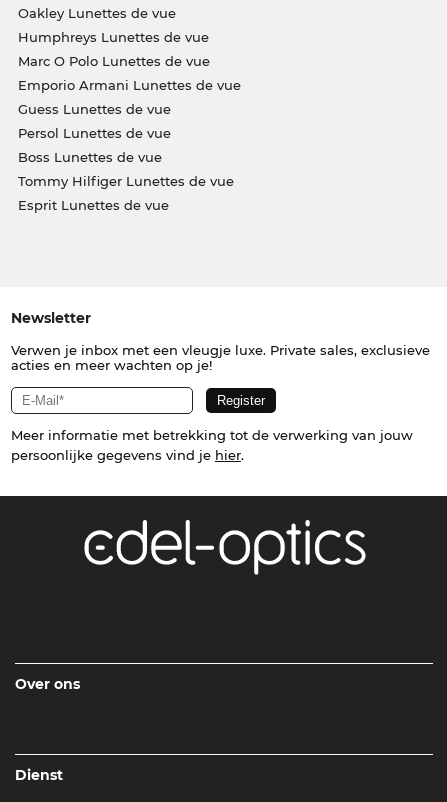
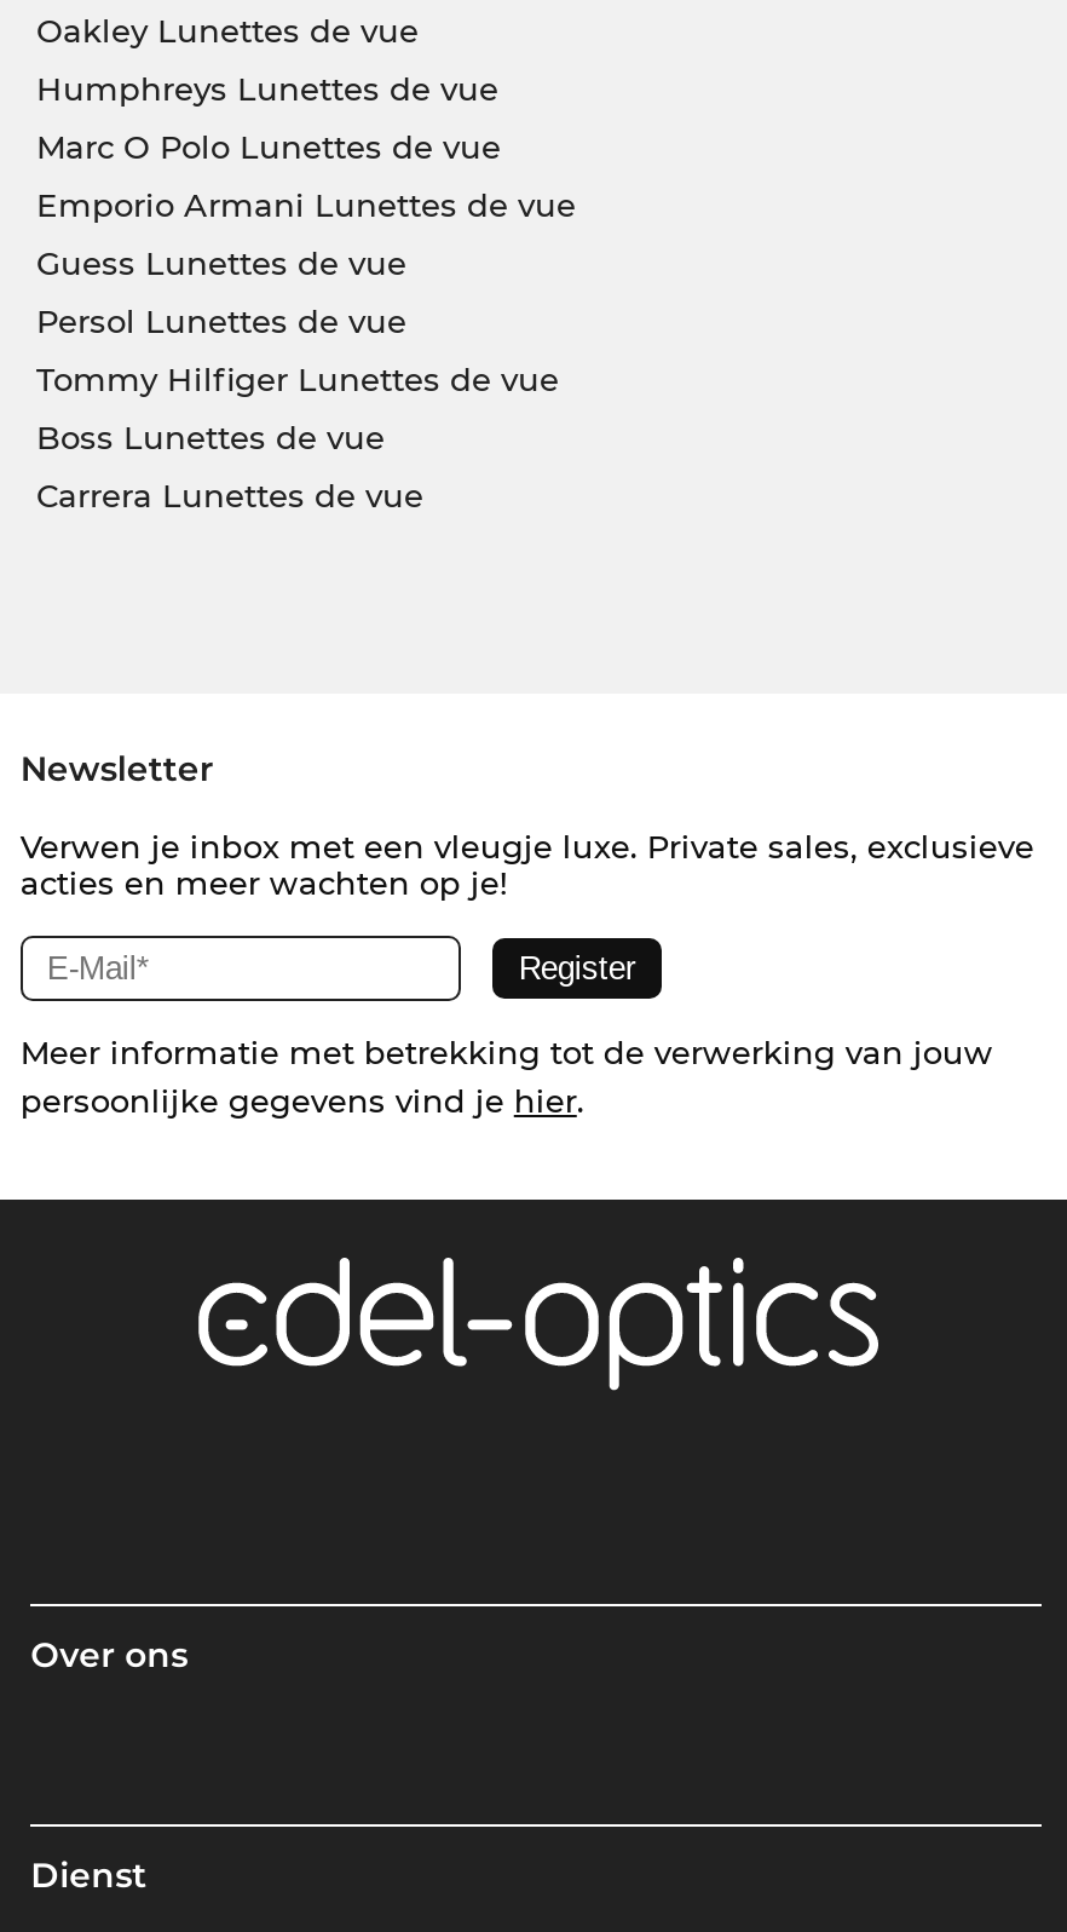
moved [17,149,161,165] -> [36,418,385,456]: Boss Lunettes de vue
moved [17,173,233,189] -> [36,360,559,398]: Tommy Hilfiger Lunettes de vue
[17,197,168,213] Esprit Lunettes de vue -> [36,476,423,514] Carrera Lunettes de vue

